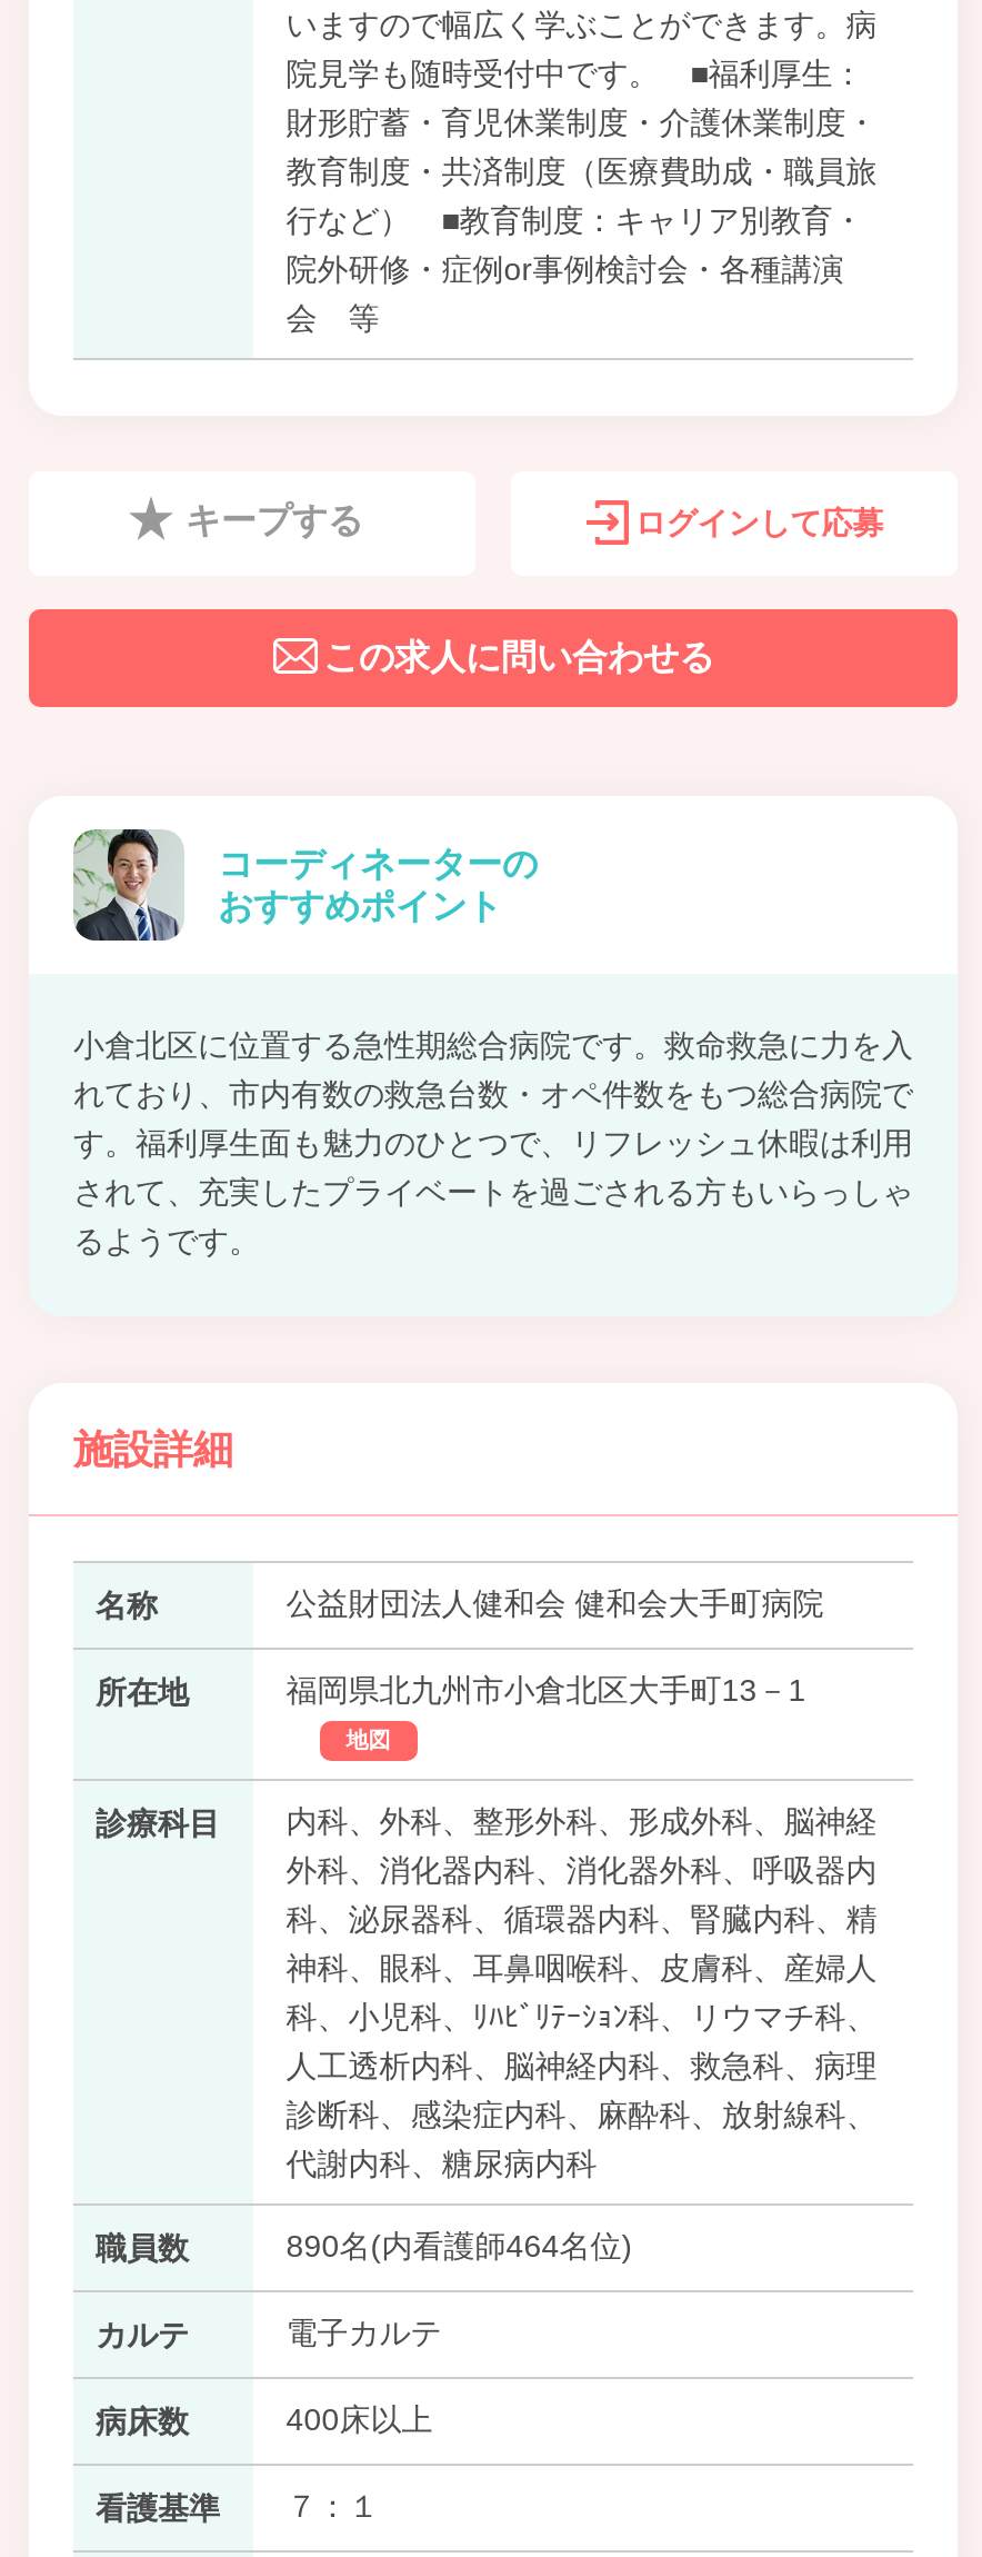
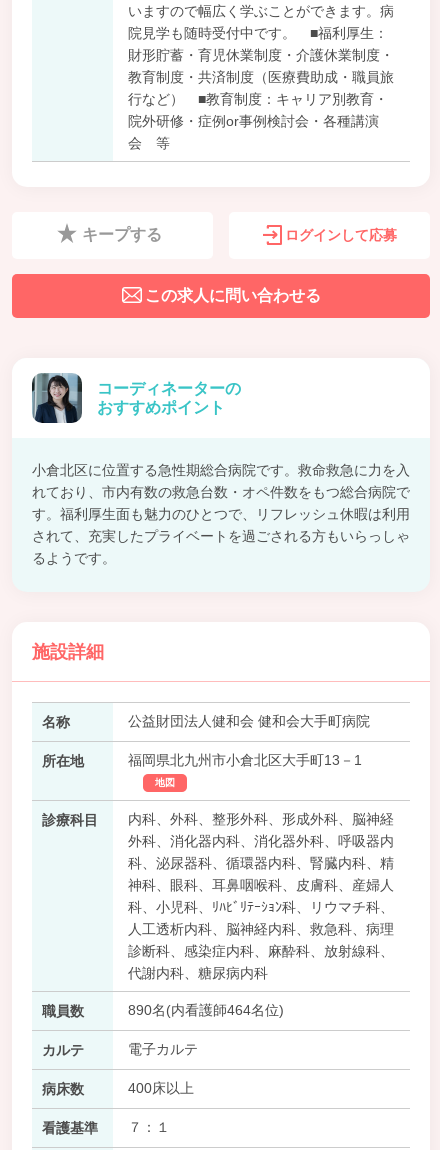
[73,827,184,943] [image] -> [31,373,83,424] [image]

